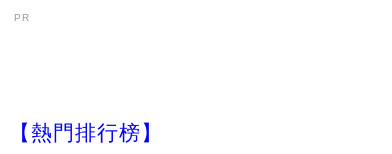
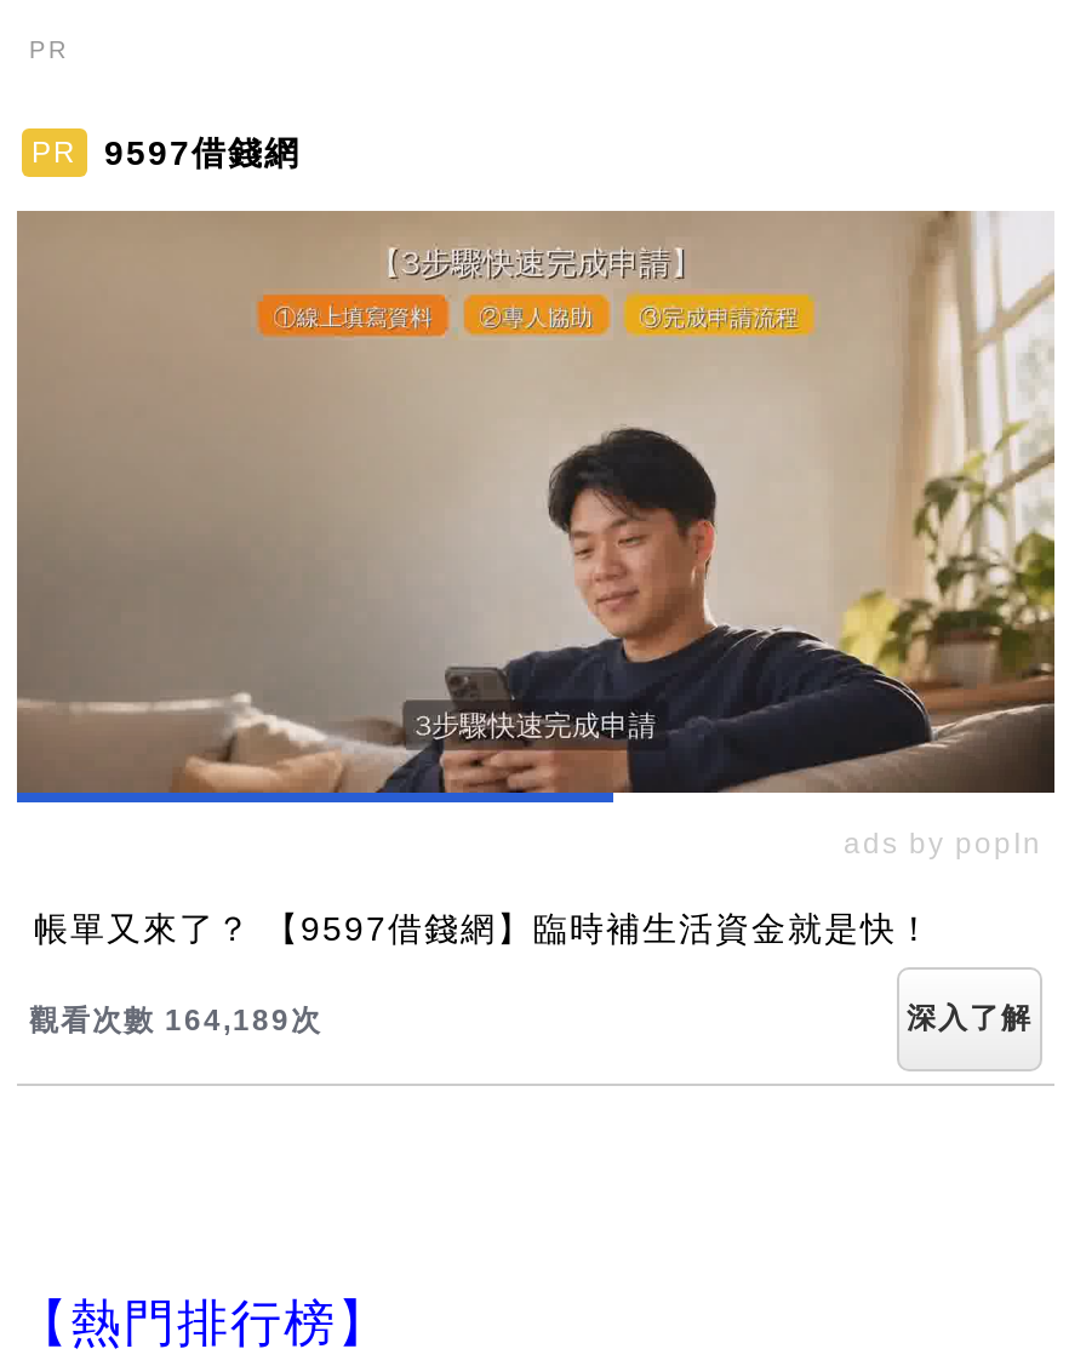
none -> [15,208,1057,1038] [image] | ads by popIn | 帳單又來了？ 【9597借錢網】臨時補生活資金就是快！ | 觀看次數 164,189次 | 深入了解
none -> [32,133,301,172] PR | 9597借錢網

